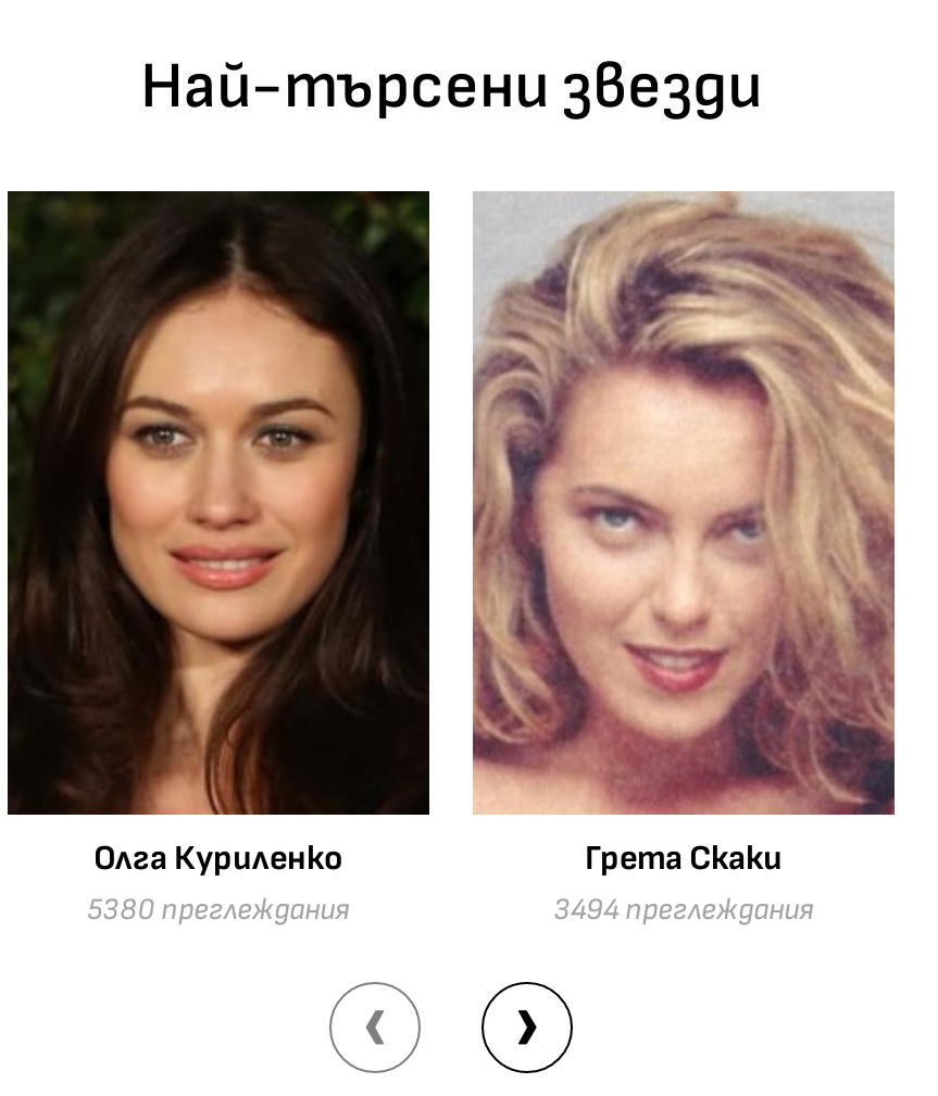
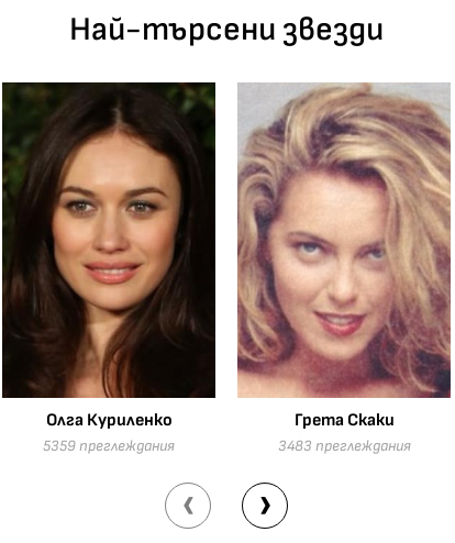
[87,890,350,927] 5380 преглеждания -> [43,436,175,455] 5359 преглеждания
[553,890,814,927] 3494 преглеждания -> [278,436,410,455] 3483 преглеждания

